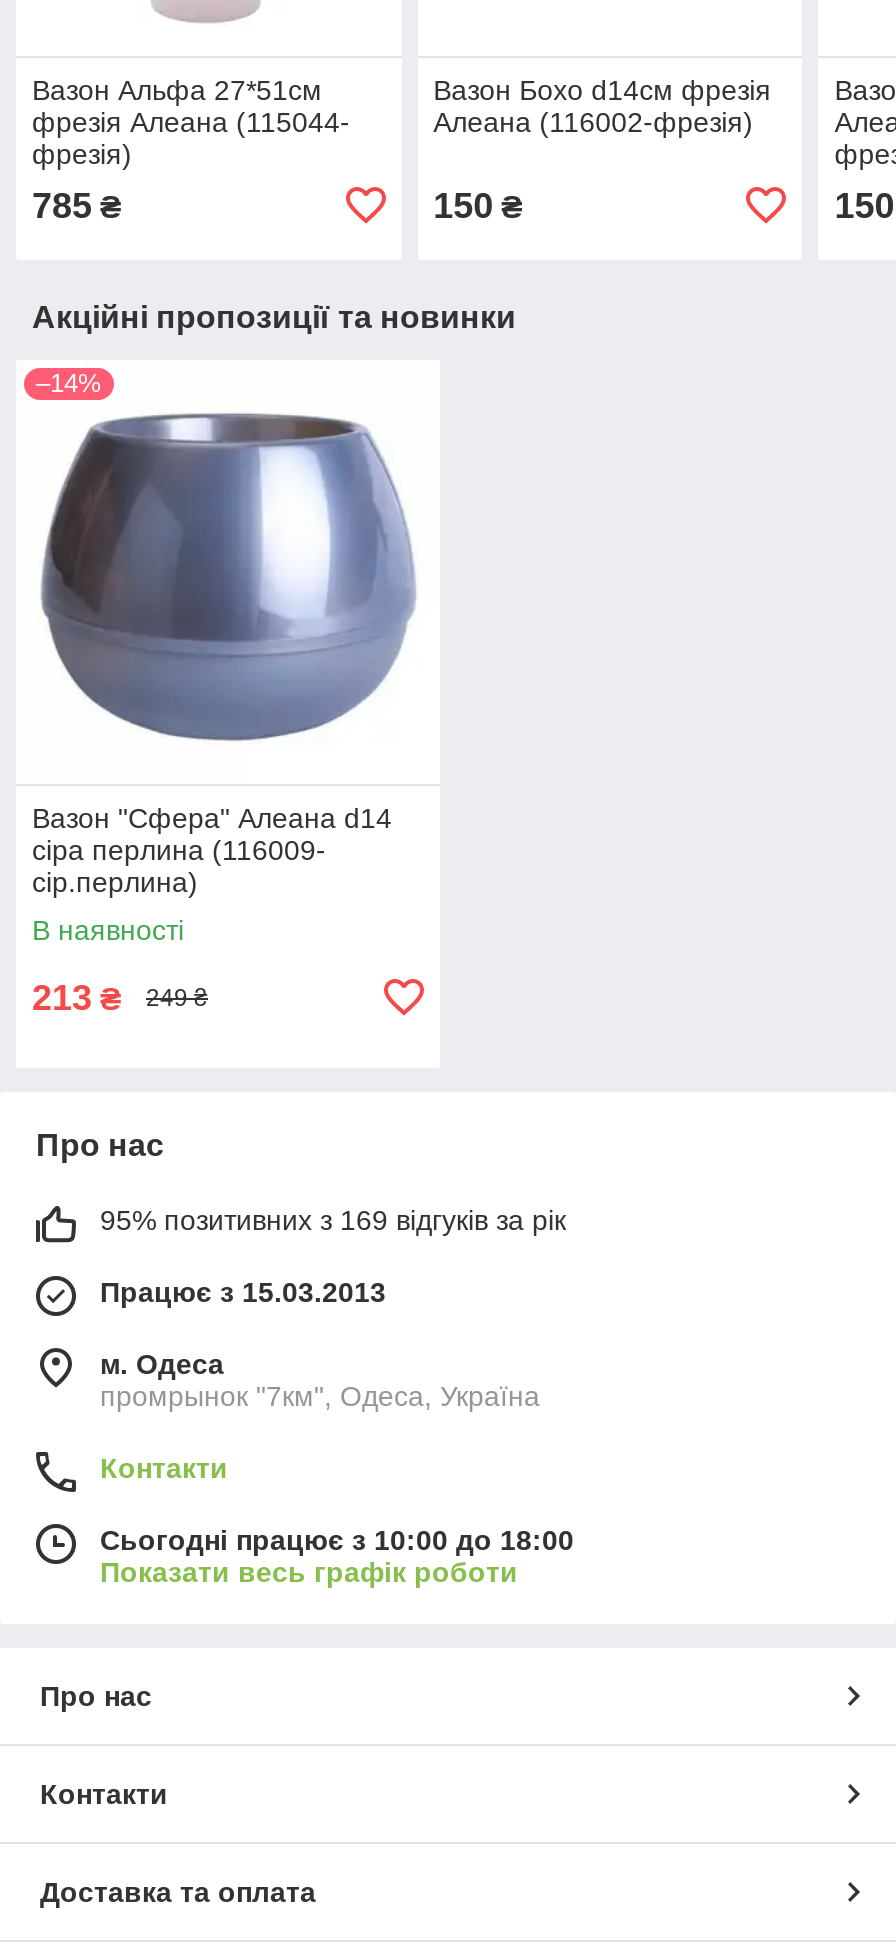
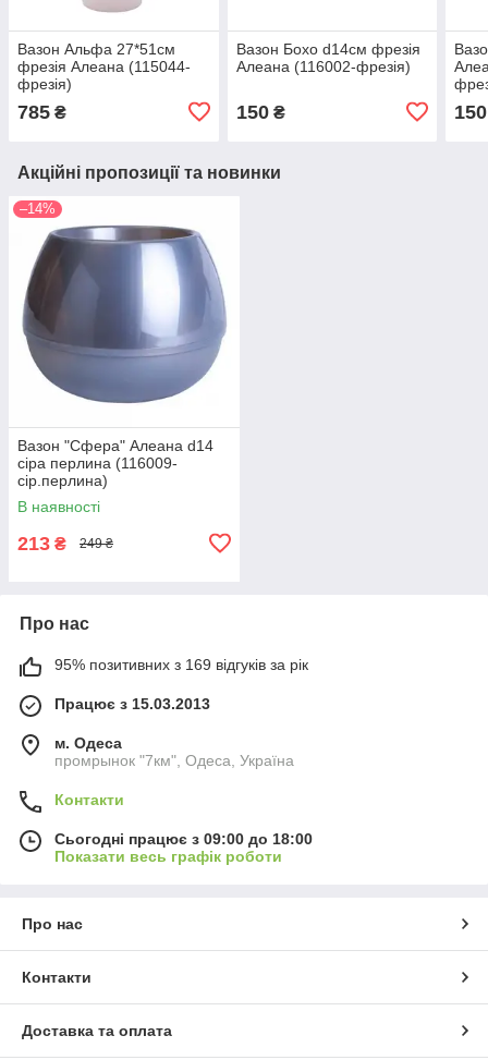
[100,1524,574,1556] Сьогодні працює з 10:00 до 18:00 -> [54,830,313,847] Сьогодні працює з 09:00 до 18:00

